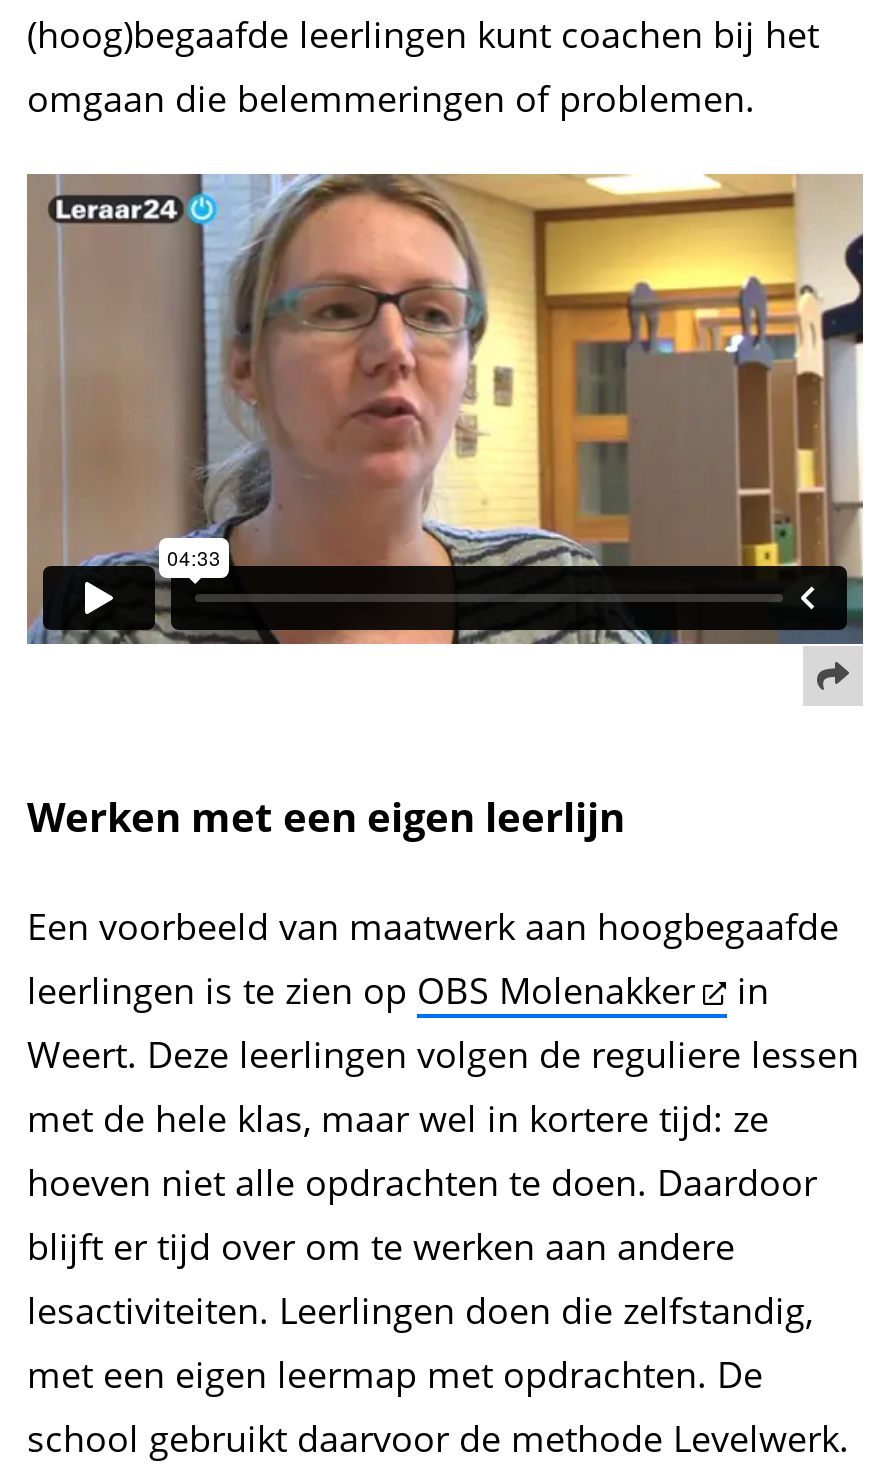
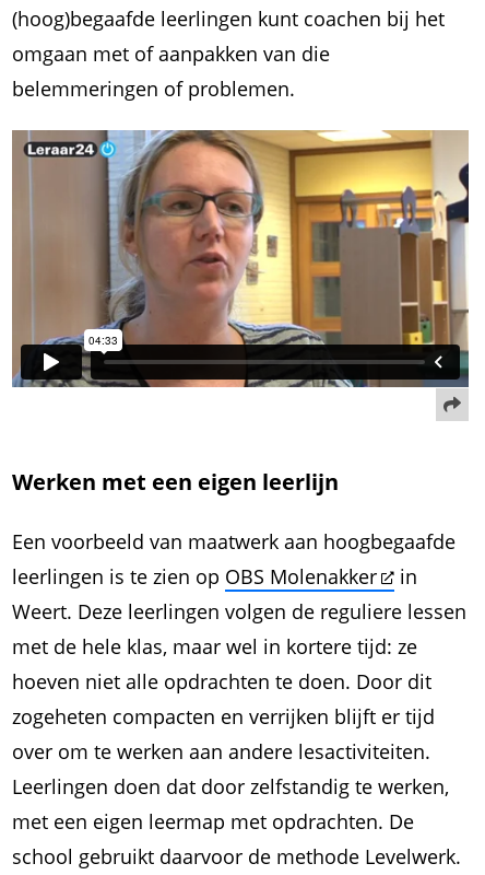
[27,73,765,121] omgaan die belemmeringen of problemen. -> [12,40,330,101] omgaan met of aanpakken van die | belemmeringen of problemen.
[27,1158,817,1334] hoeven niet alle opdrachten te doen. Daardoor | blijft er tijd over om te werken aan andere | lesactiviteiten. Leerlingen doen die zelfstandig, -> [12,668,449,799] hoeven niet alle opdrachten te doen. Door dit | zogeheten compacten en verrijken blijft er tijd | over om te werken aan andere lesactiviteiten. | Leerlingen doen dat door zelfstandig te werken,

